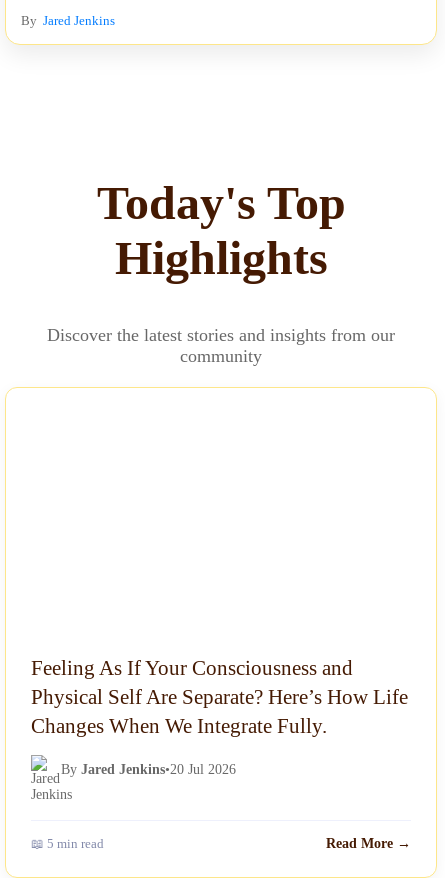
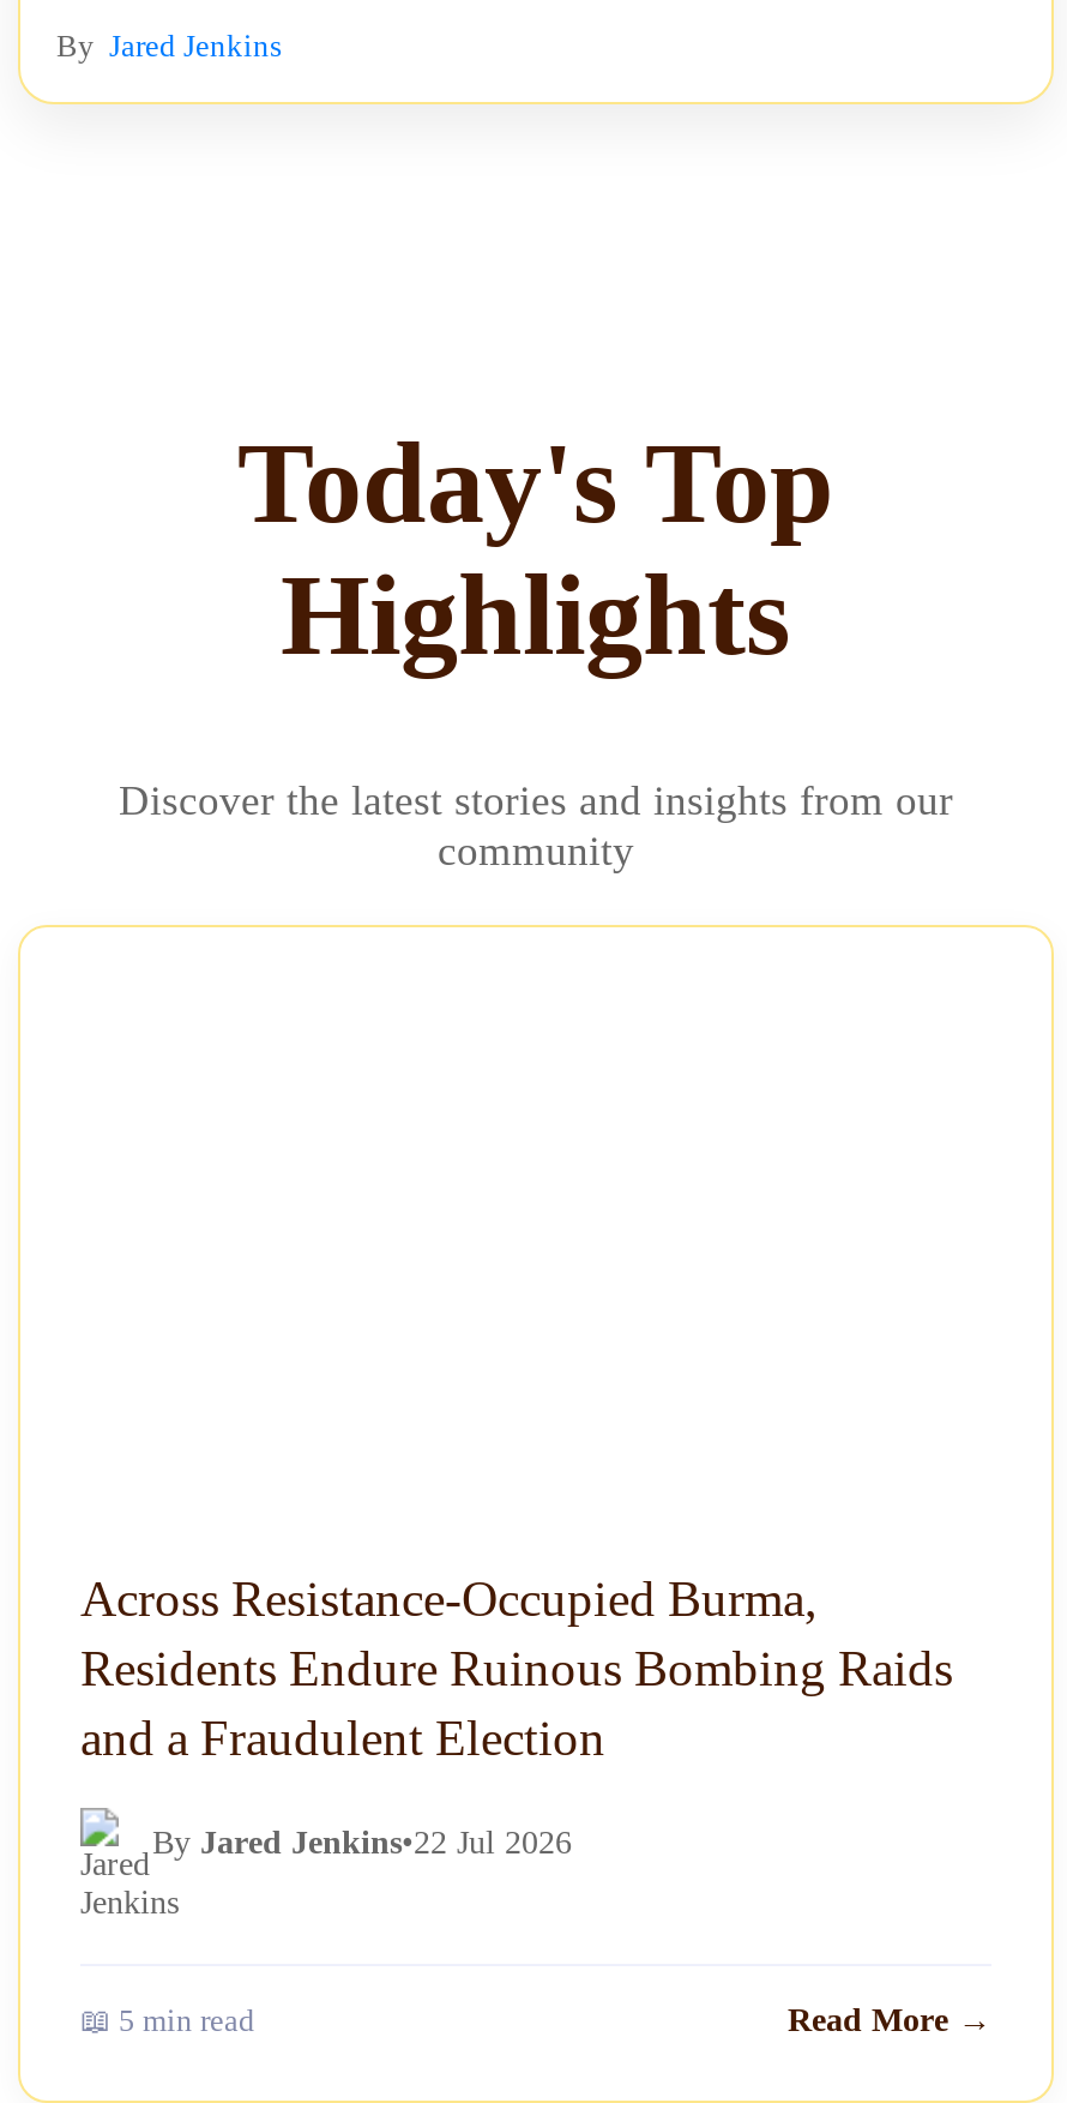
[31,656,408,737] Feeling As If Your Consciousness and | Physical Self Are Separate? Here’s How Life | Changes When We Integrate Fully. -> [80,1572,953,1766] Across Resistance-Occupied Burma, | Residents Endure Ruinous Bombing Raids | and a Fraudulent Election
[61,762,236,777] By Jared Jenkins•20 Jul 2026 -> [152,1826,572,1862] By Jared Jenkins•22 Jul 2026

